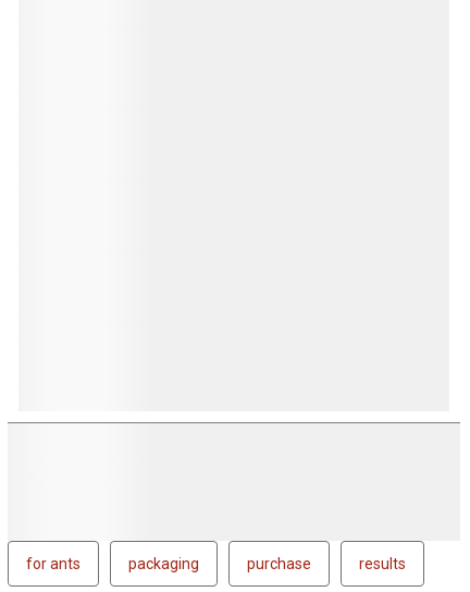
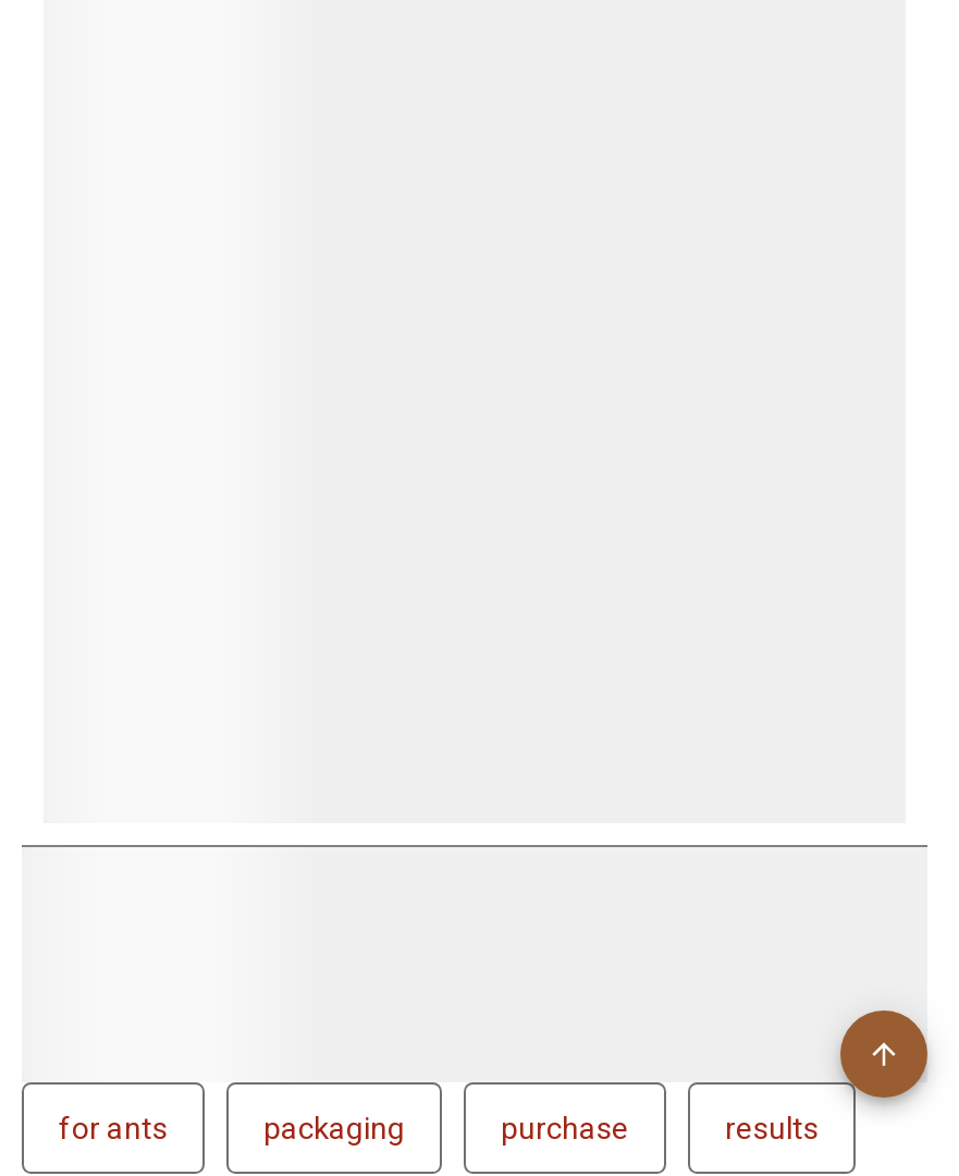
none -> [832,1006,936,1115] [image]

